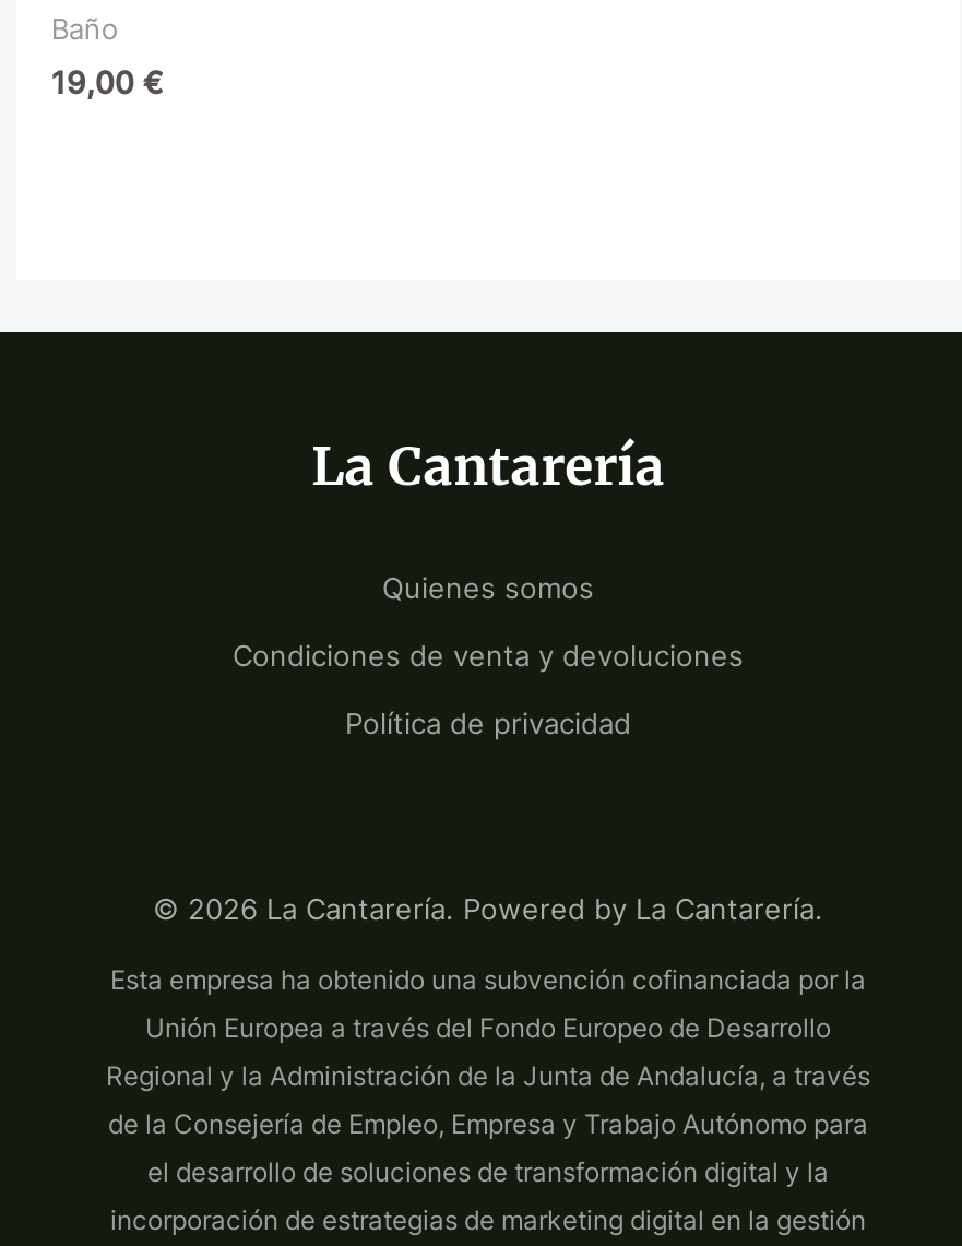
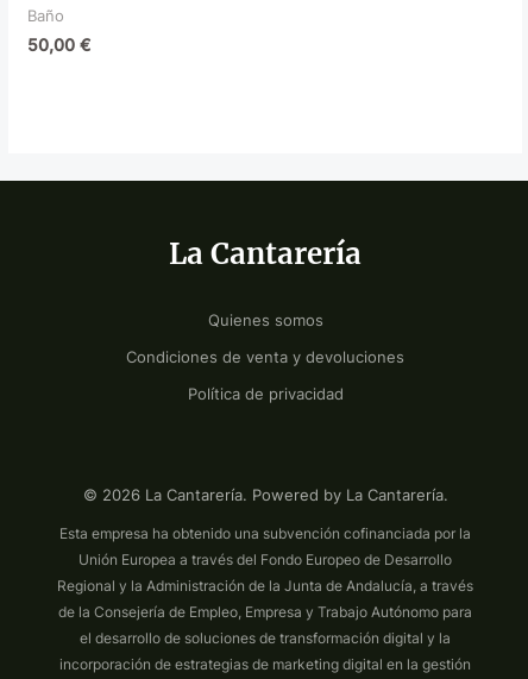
[51,62,162,99] 19,00 € -> [27,34,90,54] 50,00 €

